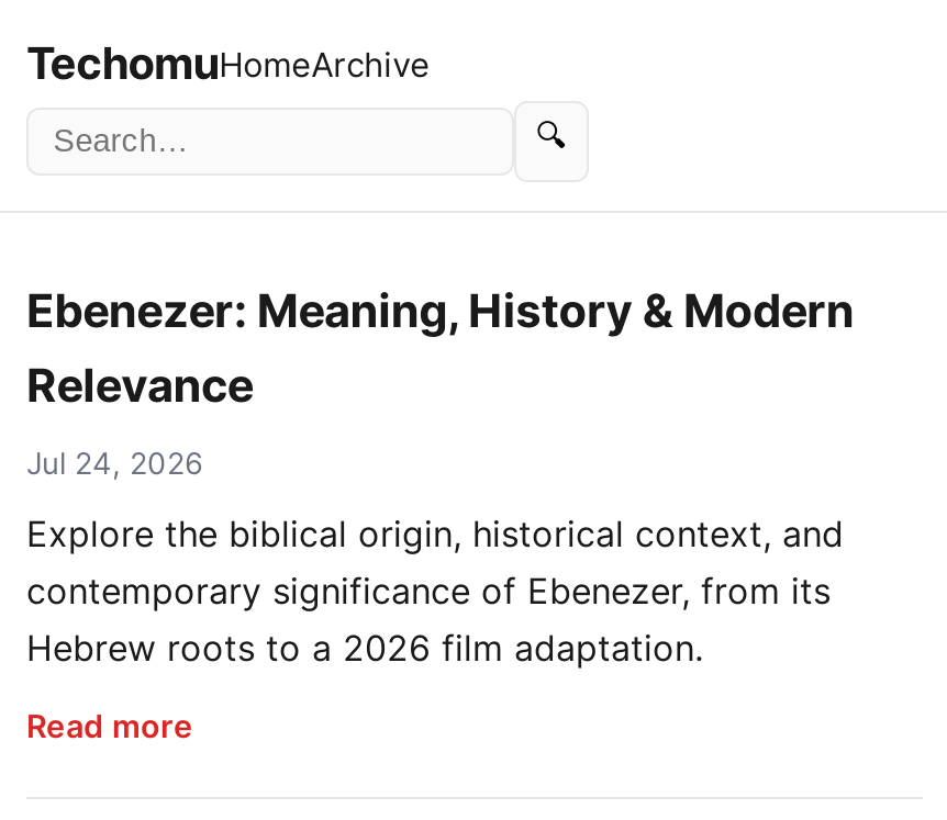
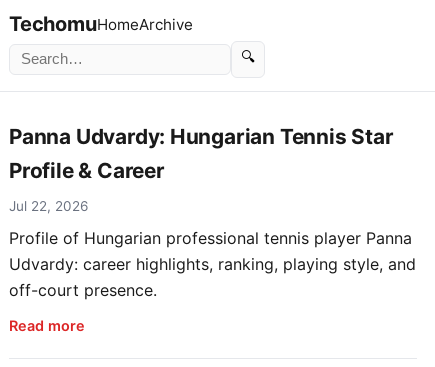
[26,284,854,414] Ebenezer: Meaning, History & Modern | Relevance -> [9,124,393,183] Panna Udvardy: Hungarian Tennis Star | Profile & Career
[26,445,202,480] Jul 24, 2026 -> [9,198,88,214] Jul 22, 2026
[26,511,844,669] Explore the biblical origin, historical context, and | contemporary significance of Ebenezer, from its | Hebrew roots to a 2026 film adaptation. -> [9,228,416,300] Profile of Hungarian professional tennis player Panna | Udvardy: career highlights, ranking, playing style, and | off-court presence.

